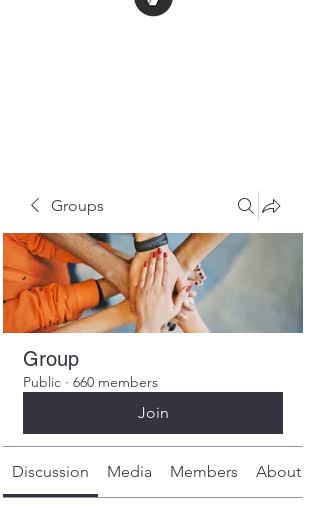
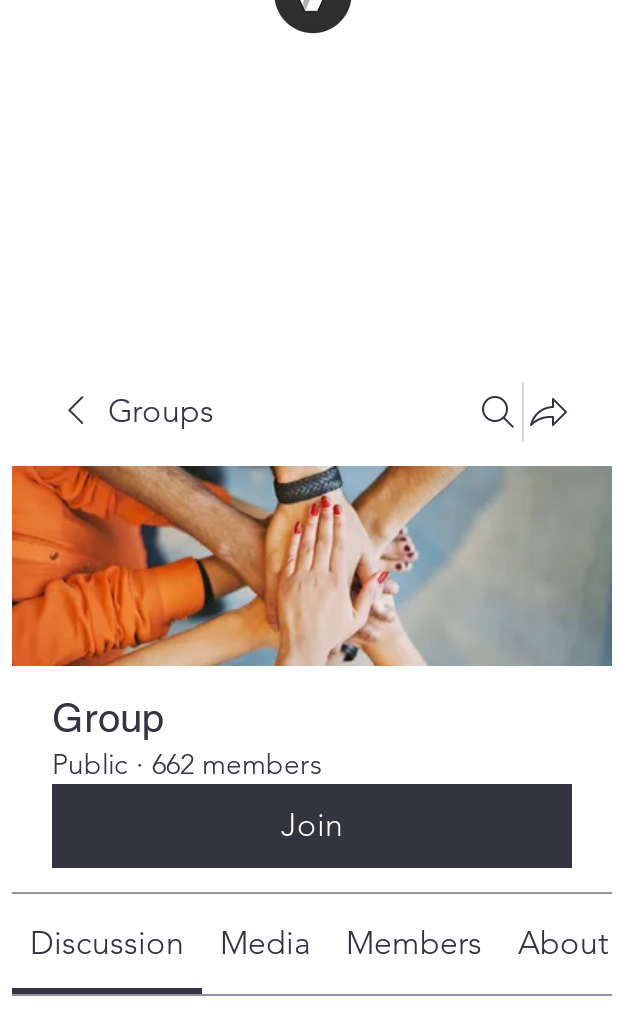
[23,373,158,391] Public · 660 members -> [52,746,322,782] Public · 662 members

